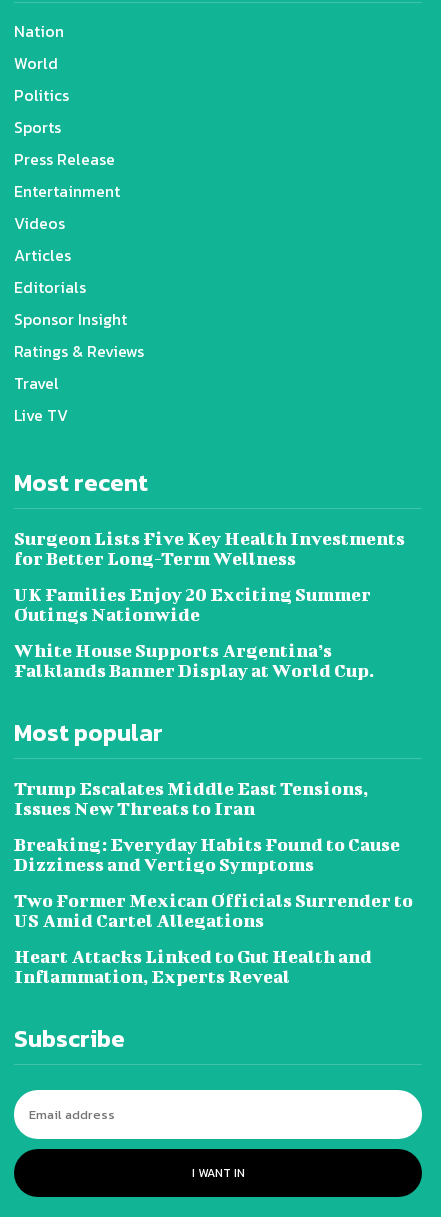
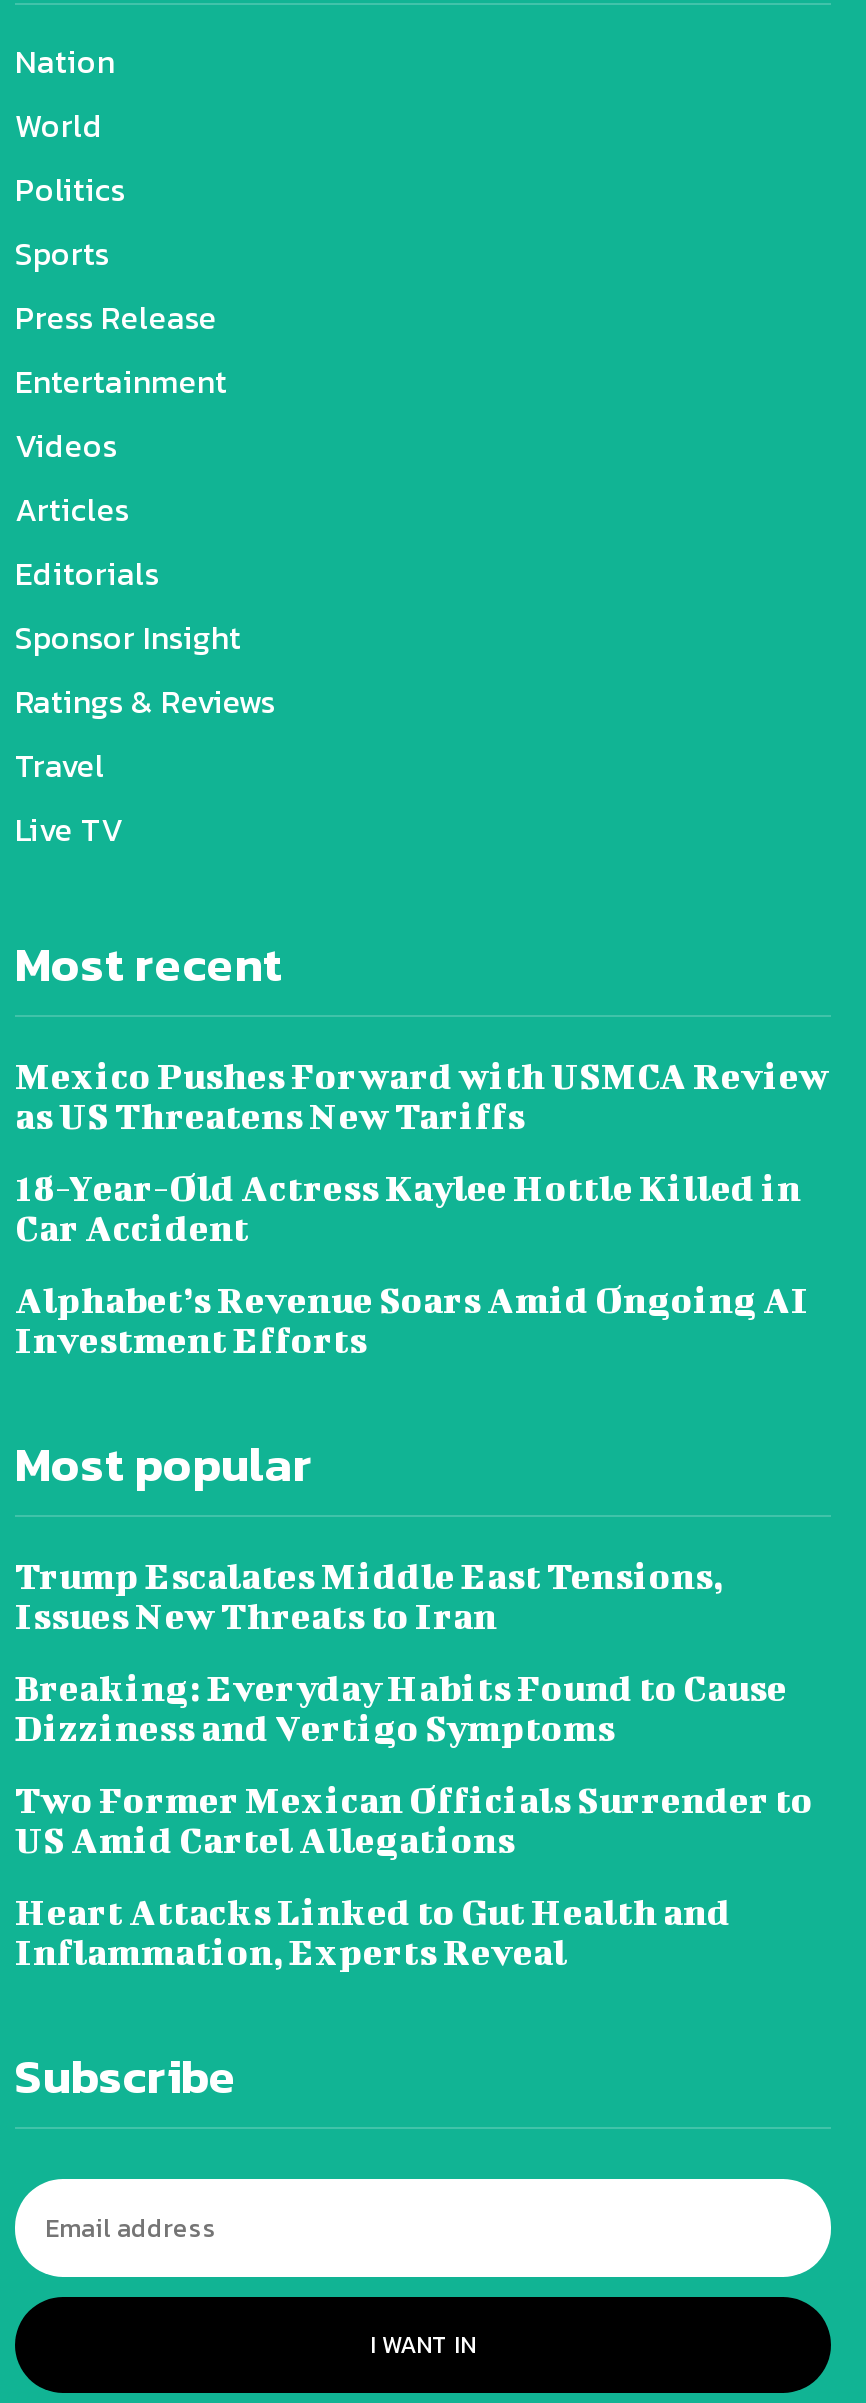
[14,528,405,569] Surgeon Lists Five Key Health Investments | for Better Long-Term Wellness -> [15,1055,829,1137] Mexico Pushes Forward with USMCA Review | as US Threatens New Tariffs
[14,584,371,625] UK Families Enjoy 20 Exciting Summer | Outings Nationwide -> [15,1167,801,1249] 18-Year-Old Actress Kaylee Hottle Killed in | Car Accident
[14,640,374,681] White House Supports Argentina’s | Falklands Banner Display at World Cup. -> [15,1279,809,1361] Alphabet’s Revenue Soars Amid Ongoing AI | Investment Efforts

